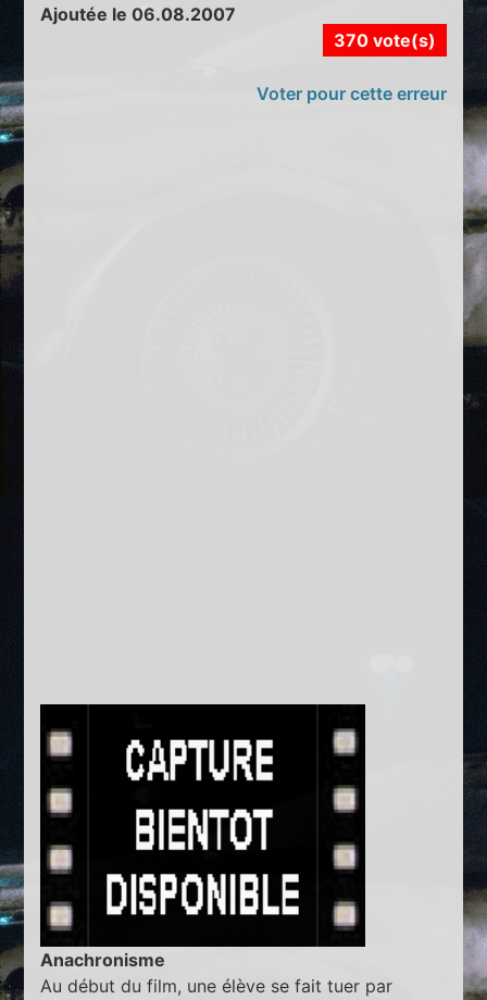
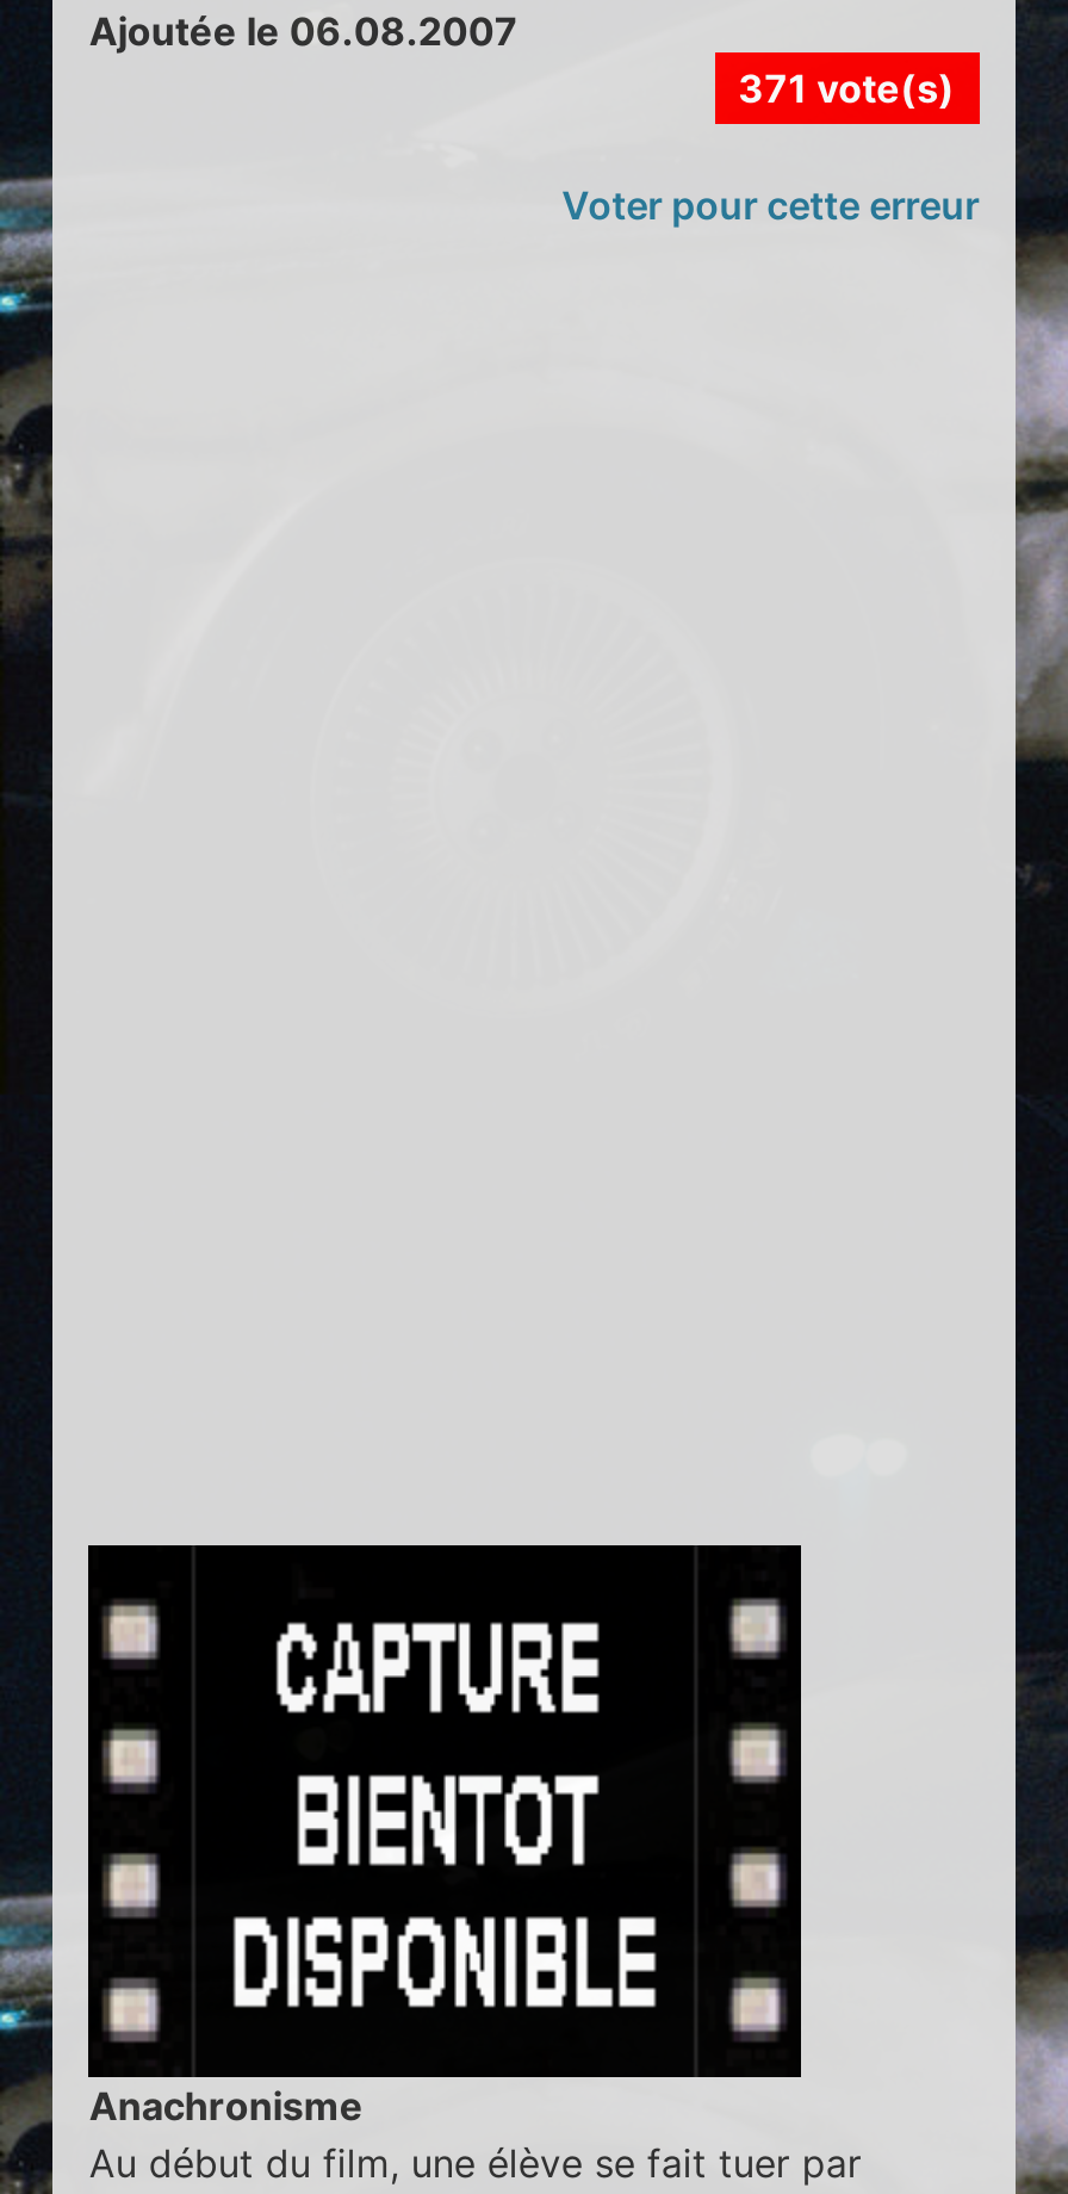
[333,29,435,51] 370 vote(s) -> [738,63,955,111] 371 vote(s)

